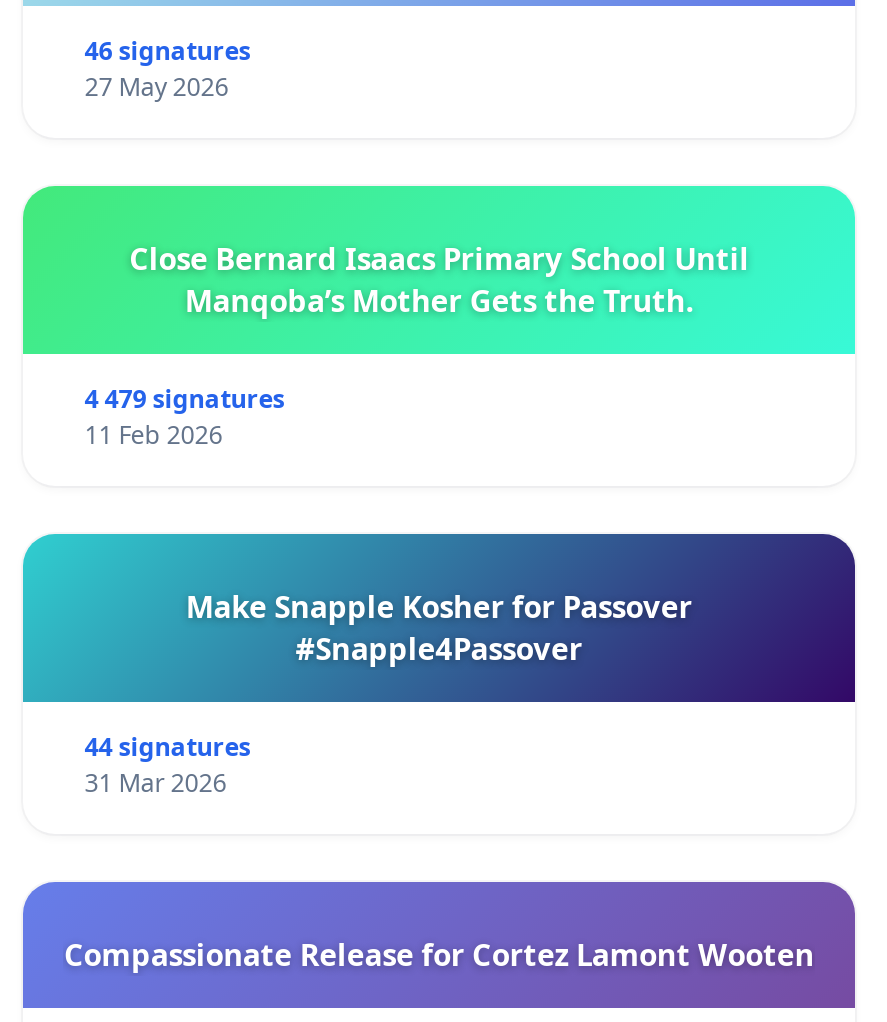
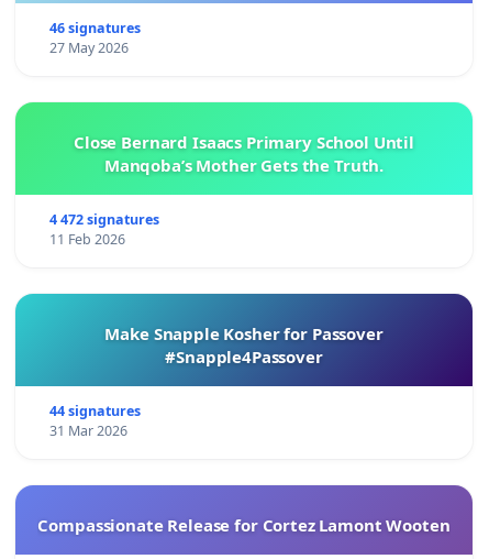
[85,382,285,416] 4 479 signatures -> [49,210,159,229] 4 472 signatures

